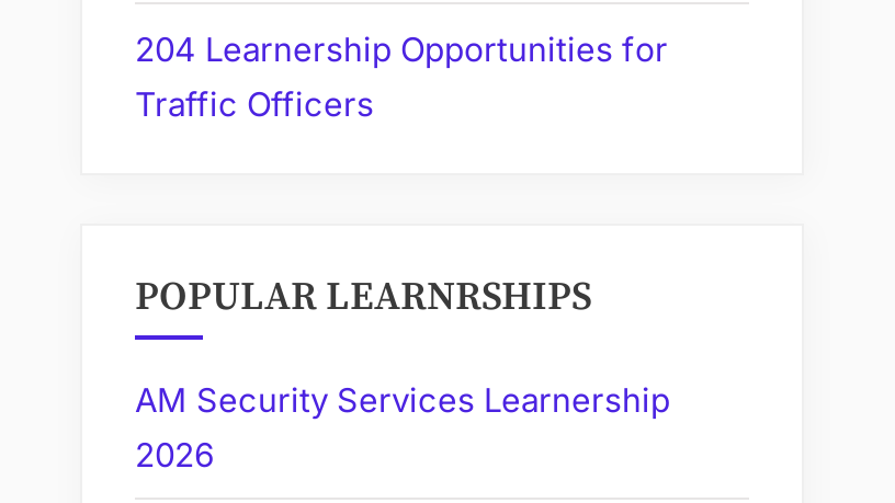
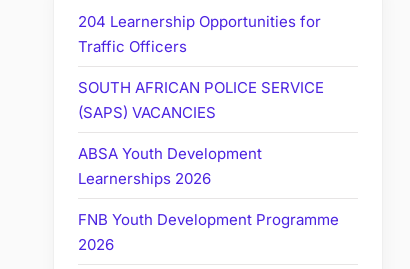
[135,272,670,421] POPULAR LEARNRSHIPS | AM Security Services Learnership -> [78,78,339,229] SOUTH AFRICAN POLICE SERVICE | (SAPS) VACANCIES | ABSA Youth Development | Learnerships 2026 | FNB Youth Development Programme

